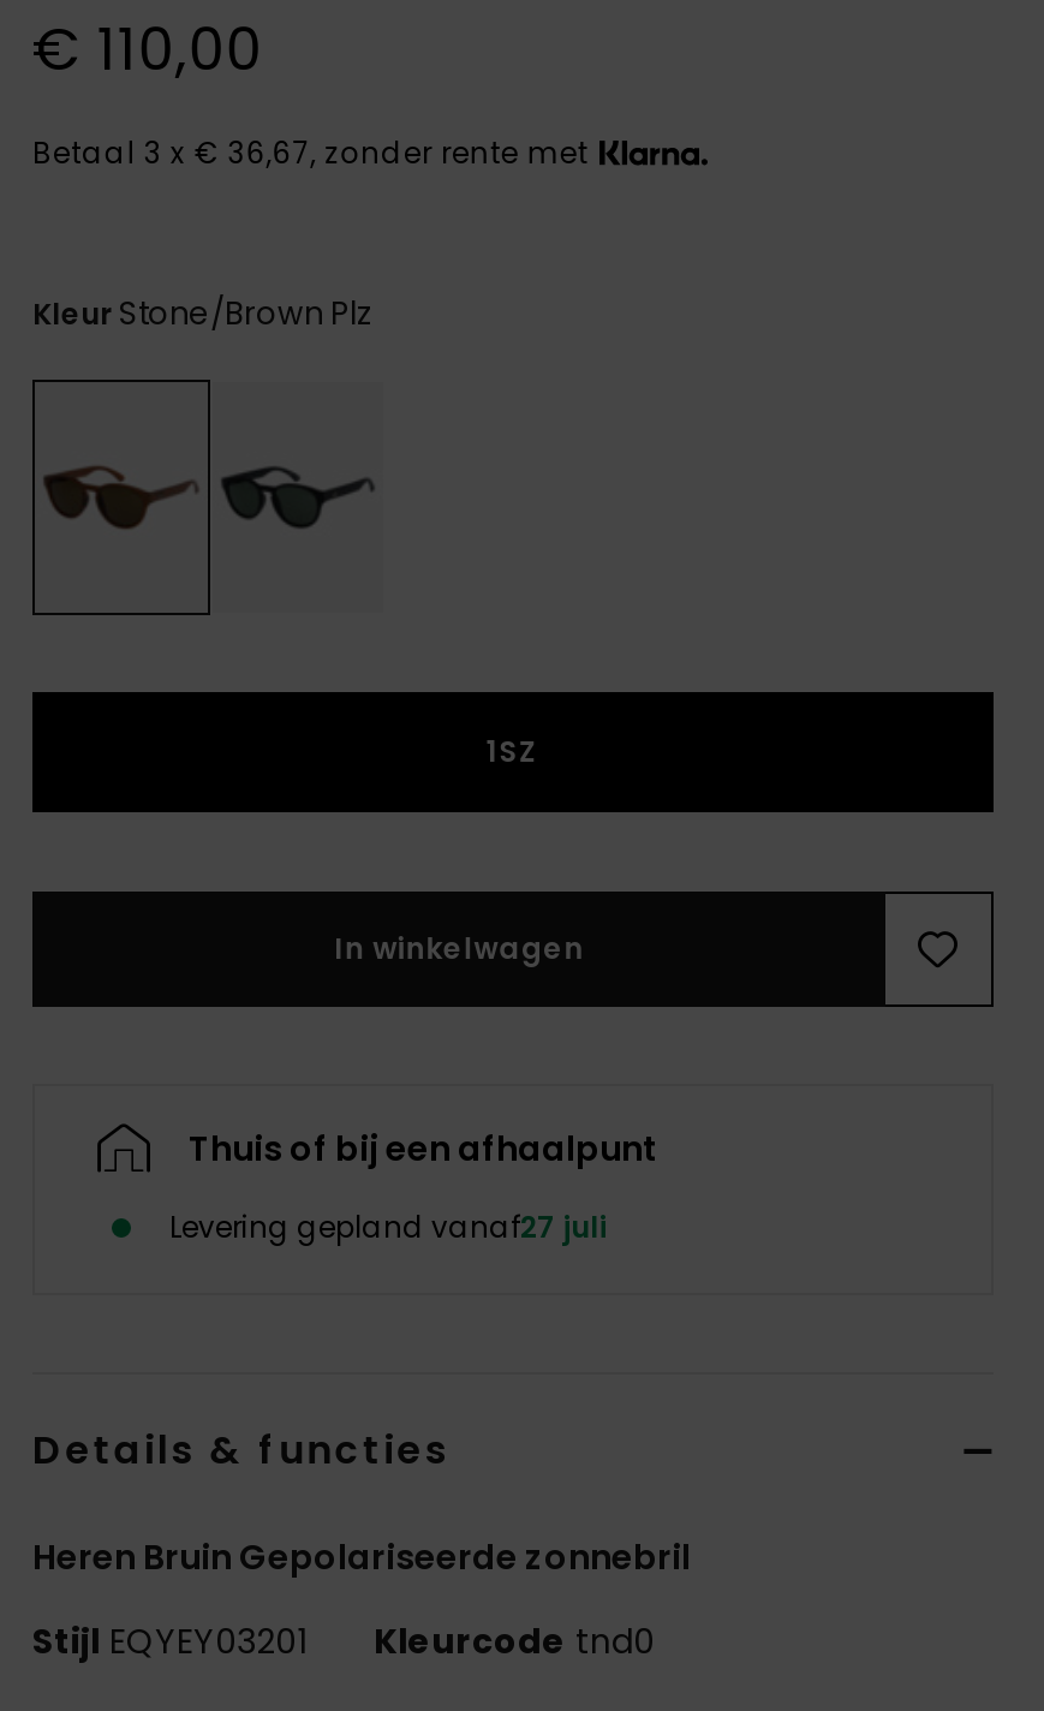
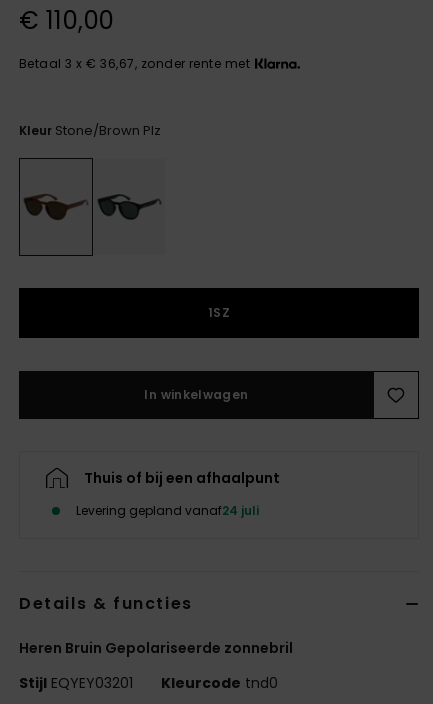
[169,1207,607,1247] Levering gepland vanaf27 juli -> [76,502,259,519] Levering gepland vanaf24 juli

